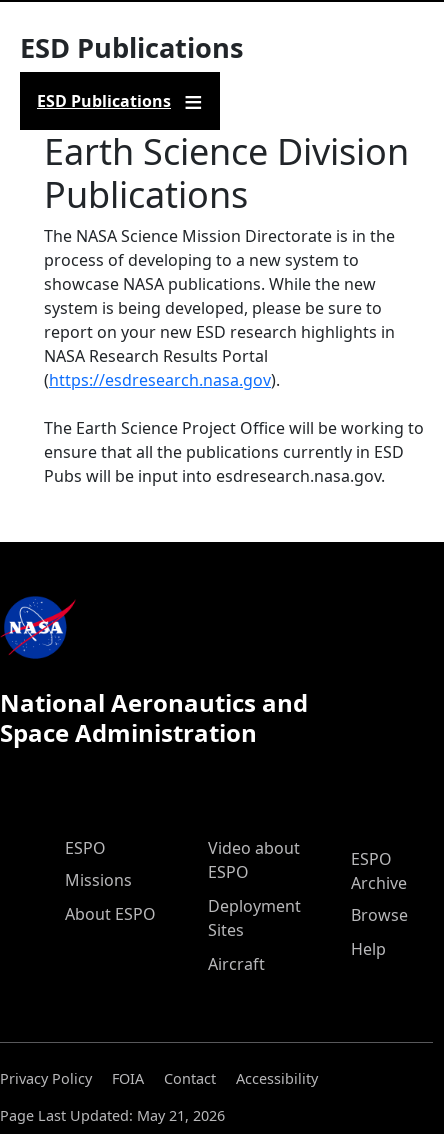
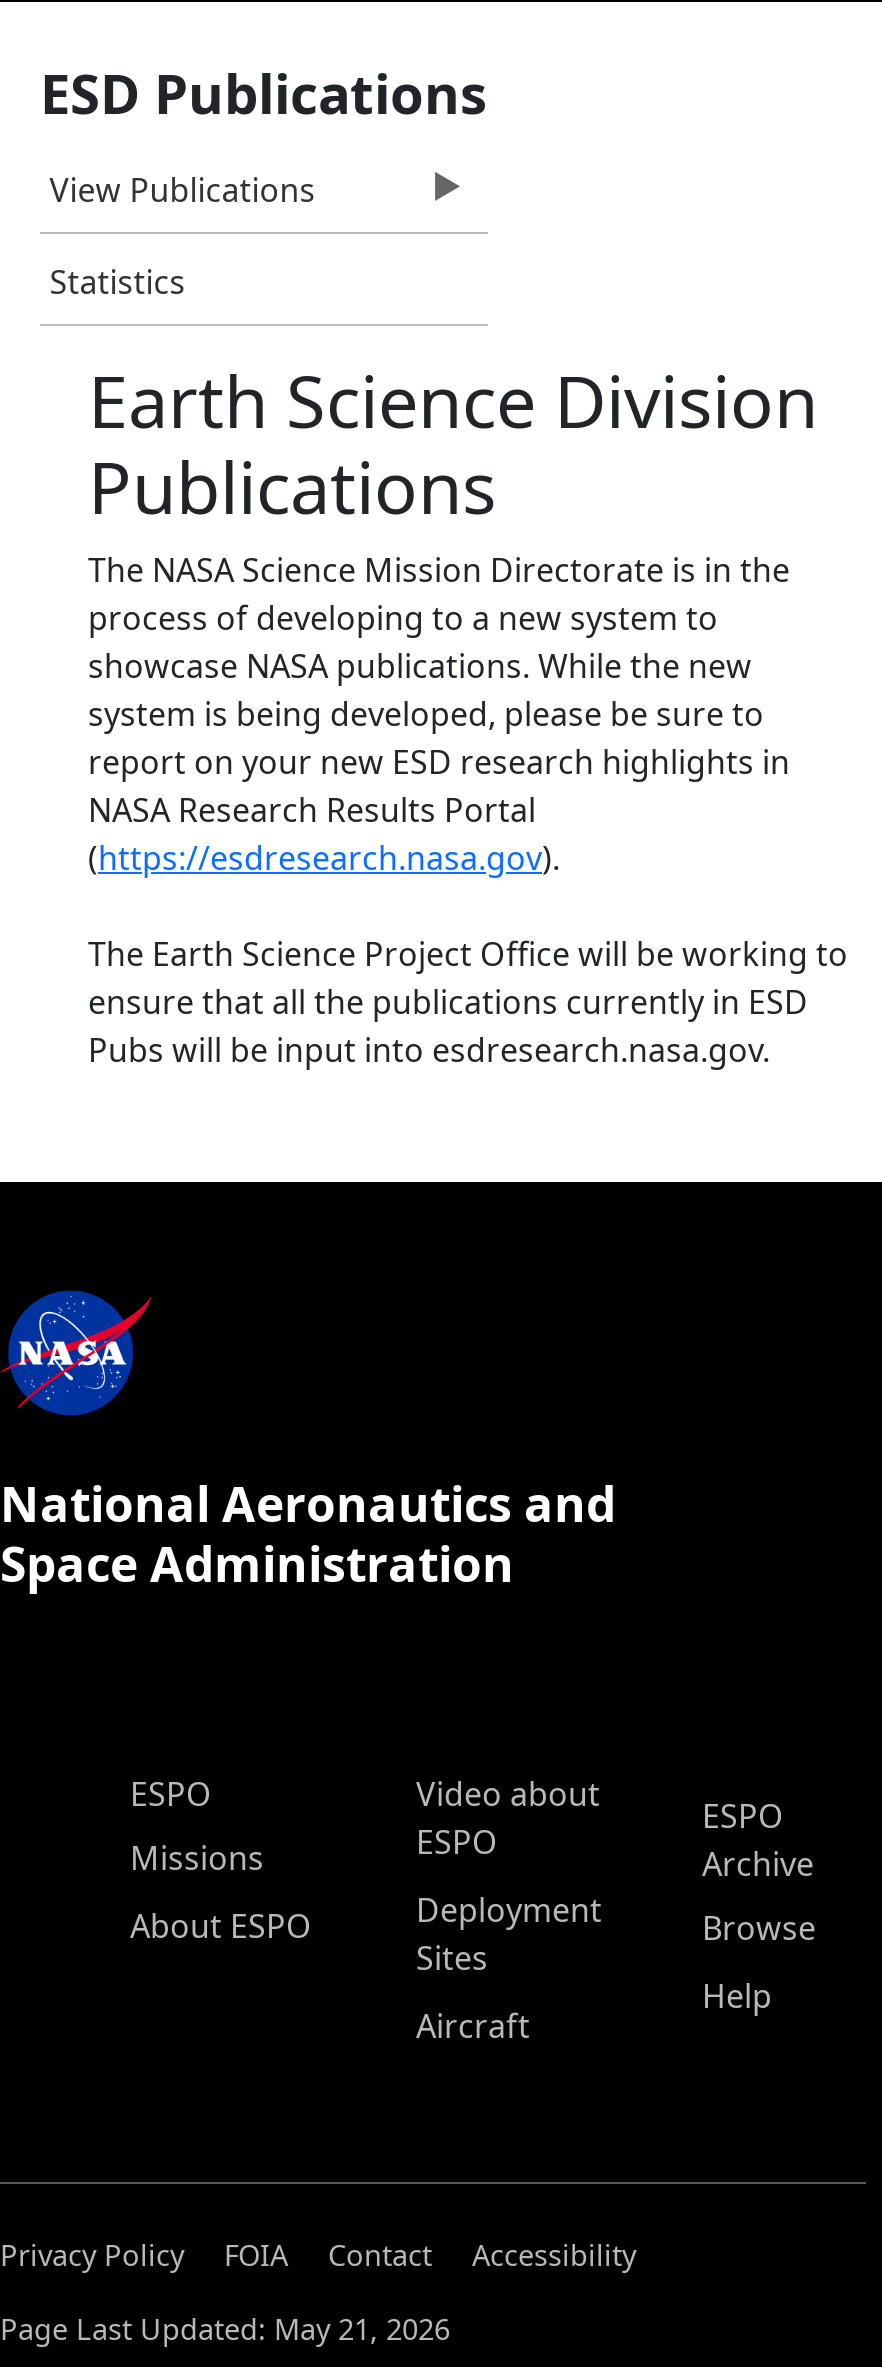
[37,90,171,112] ESD Publications -> [50,168,316,304] View Publications | Statistics

